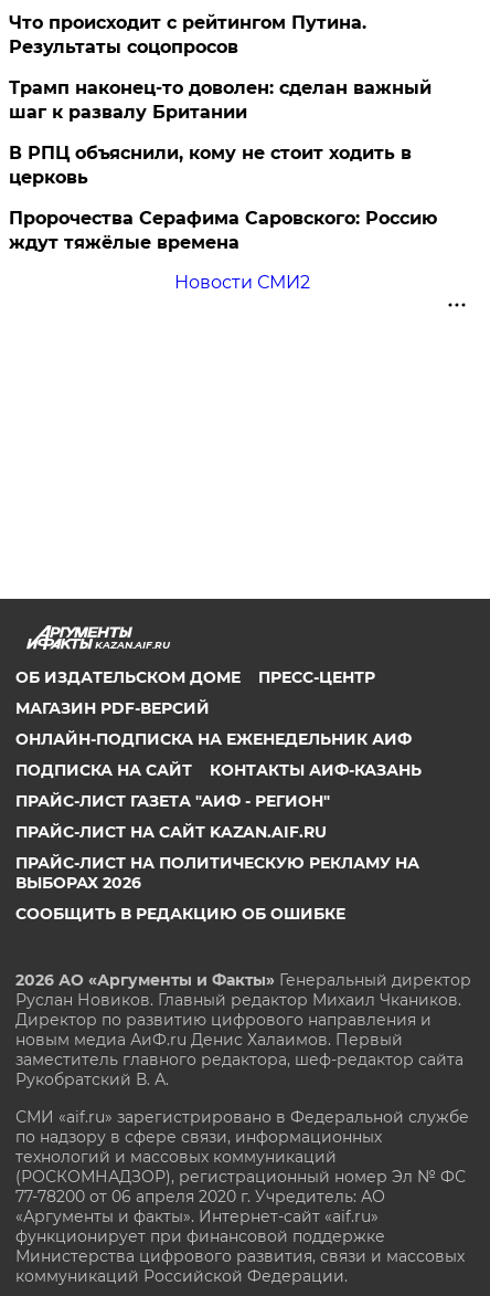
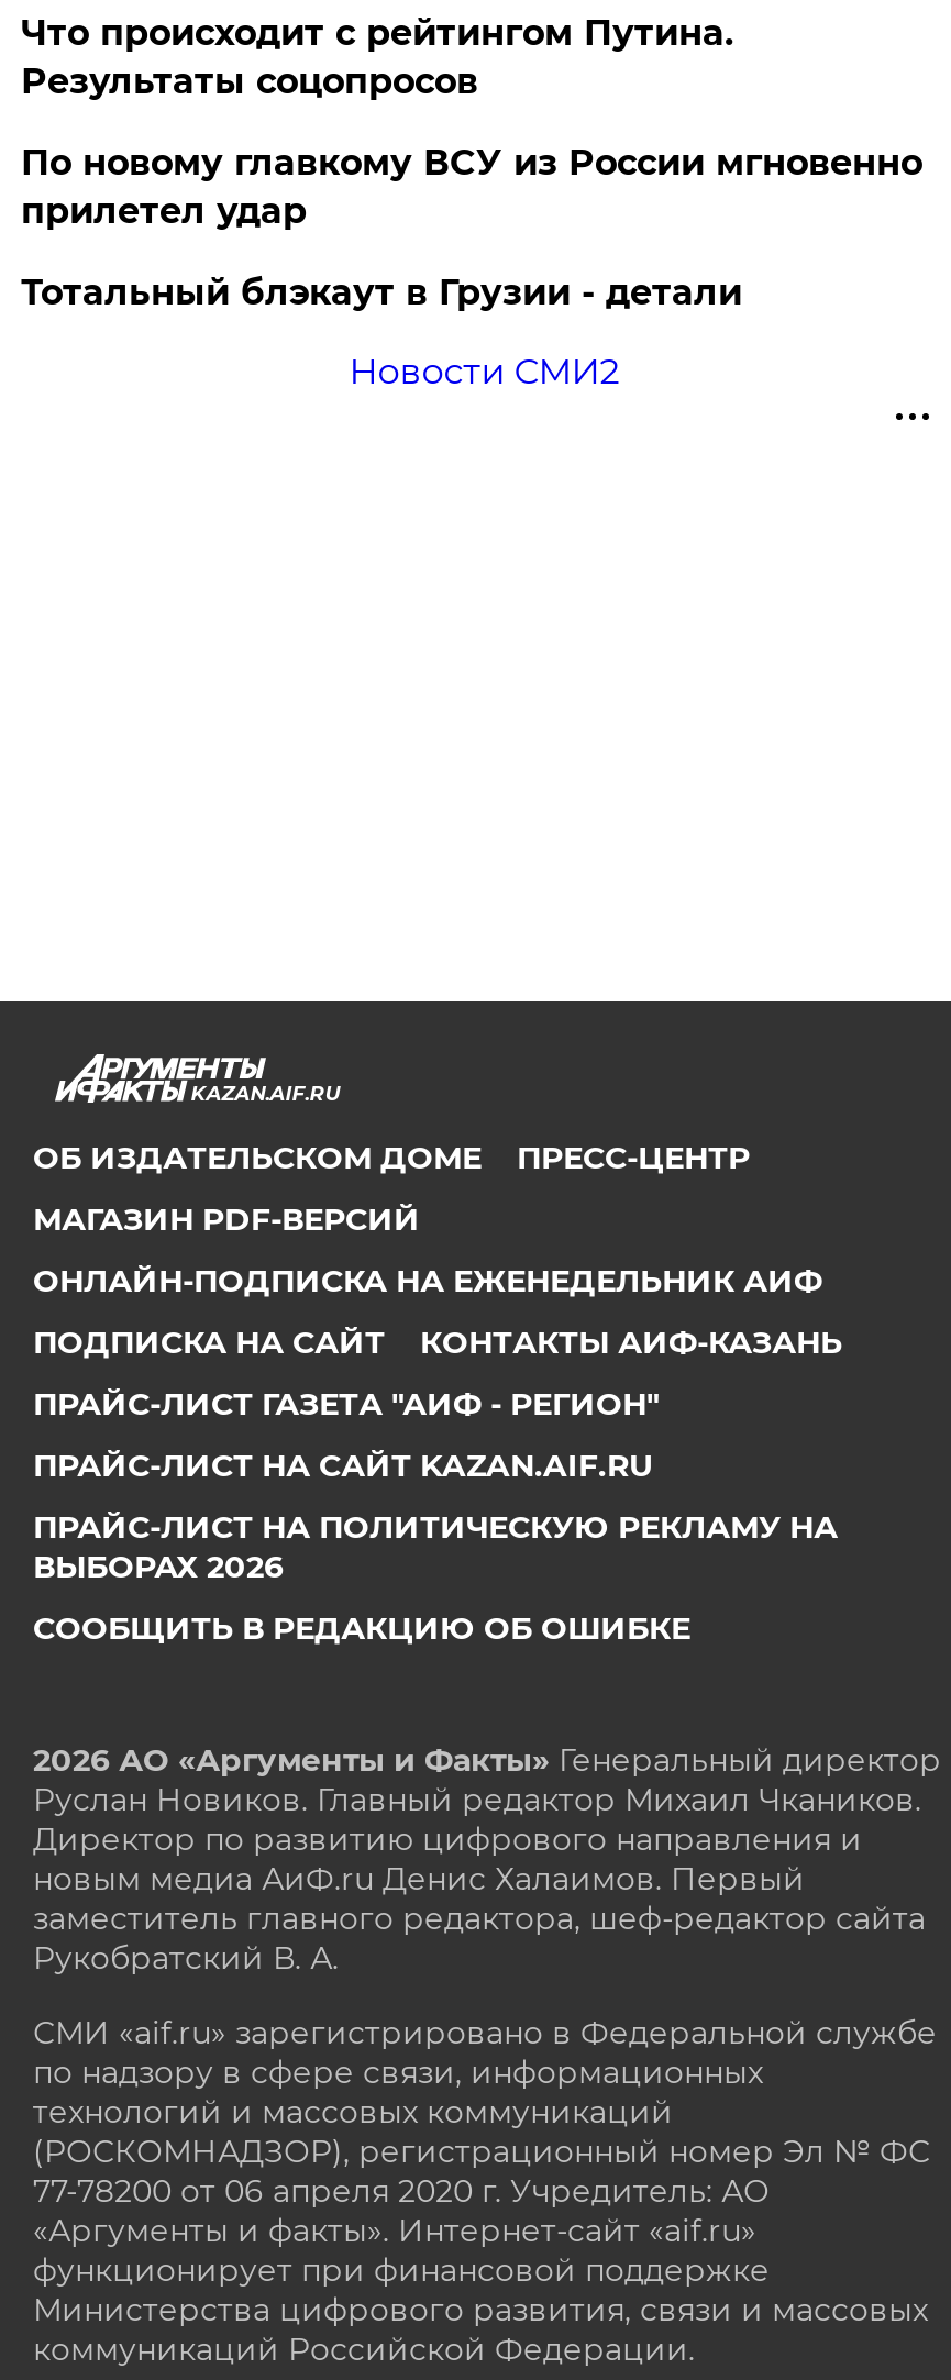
[9,77,437,253] Трамп наконец-то доволен: сделан важный | шаг к развалу Британии | В РПЦ объяснили, кому не стоит ходить в | церковь | Пророчества Серафима Саровского: Россию | ждут тяжёлые времена -> [21,141,922,313] По новому главкому ВСУ из России мгновенно | прилетел удар | Тотальный блэкаут в Грузии - детали

